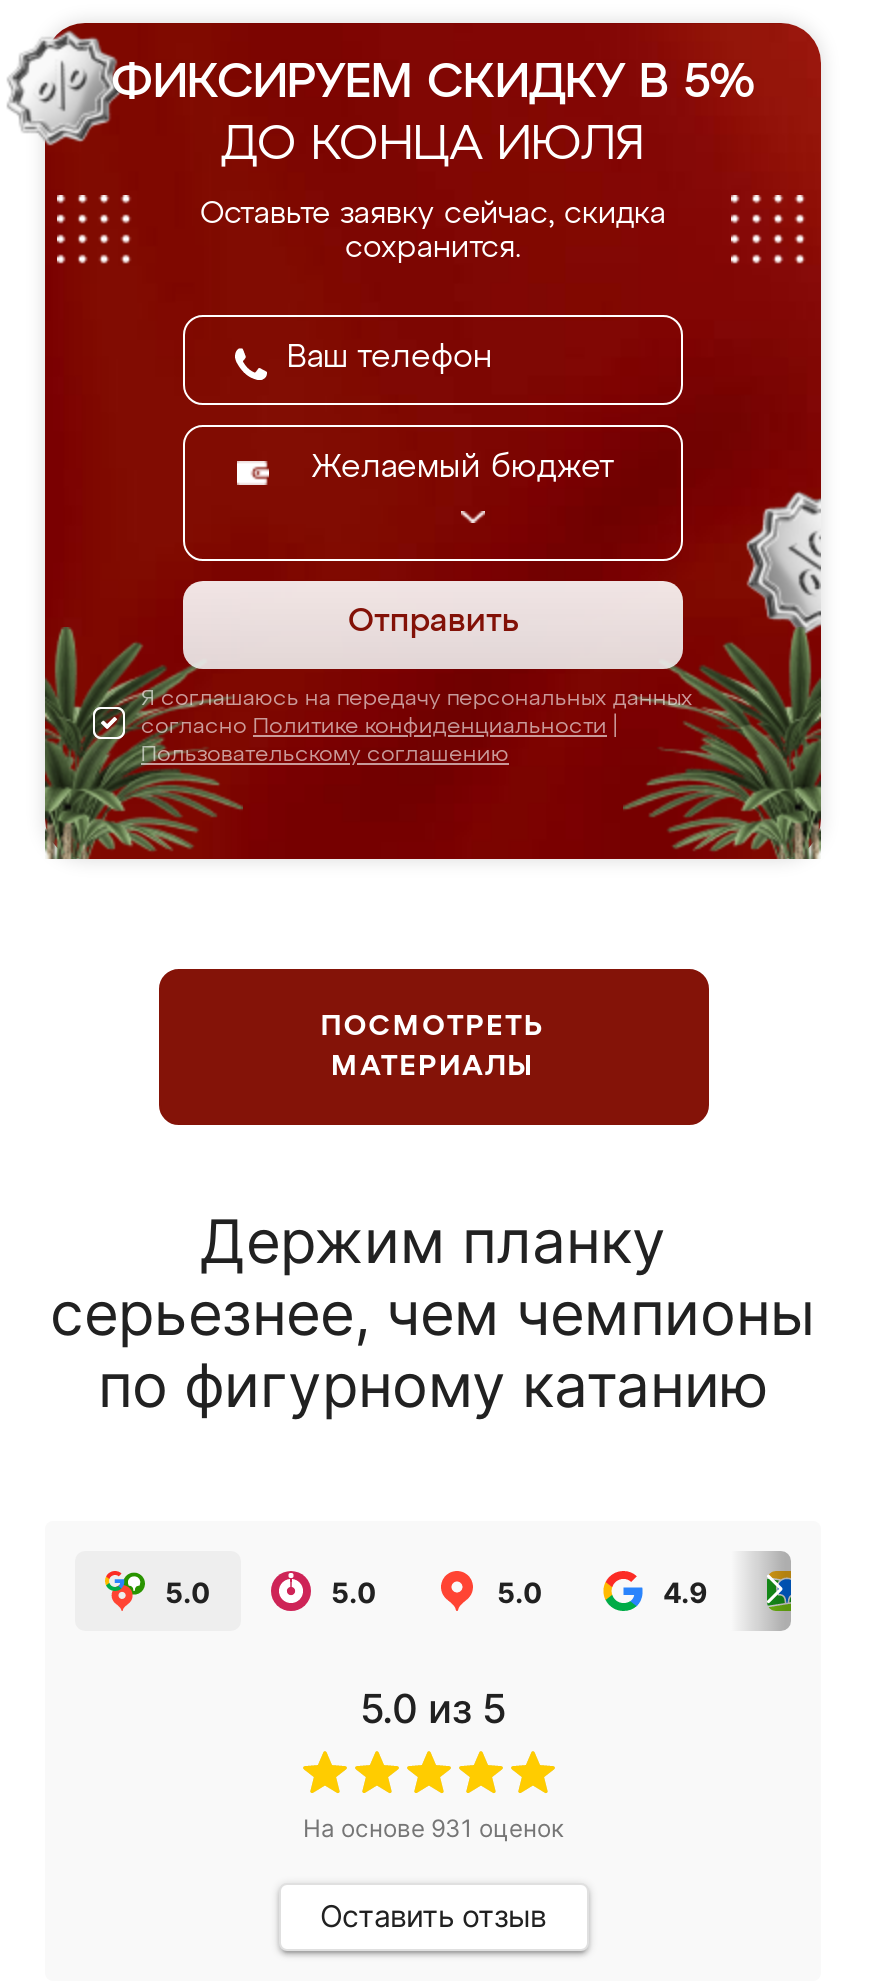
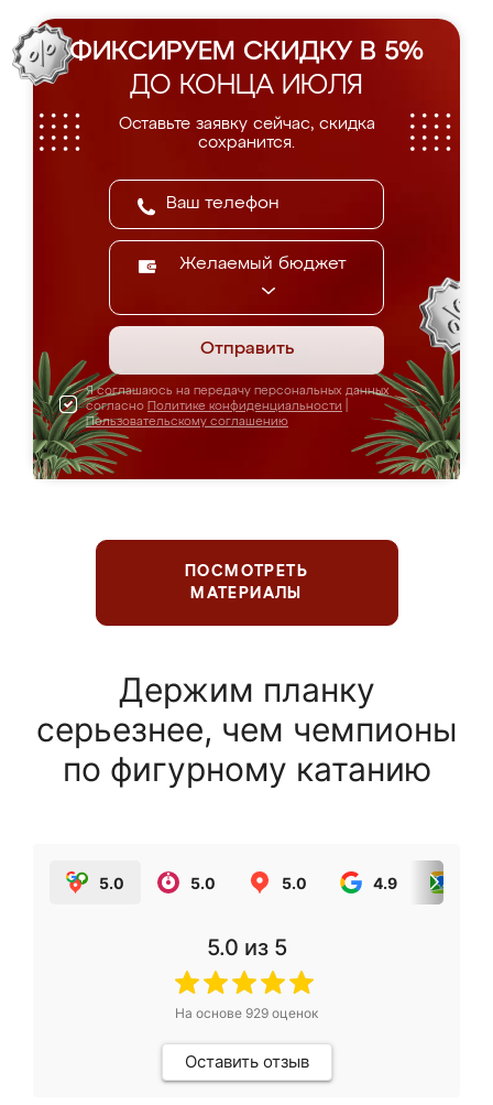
[303,1813,563,1843] На основе 931 оценок -> [175,1005,318,1021] На основе 929 оценок

